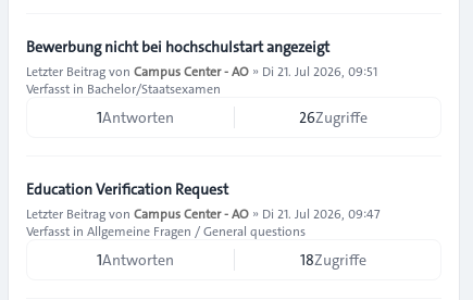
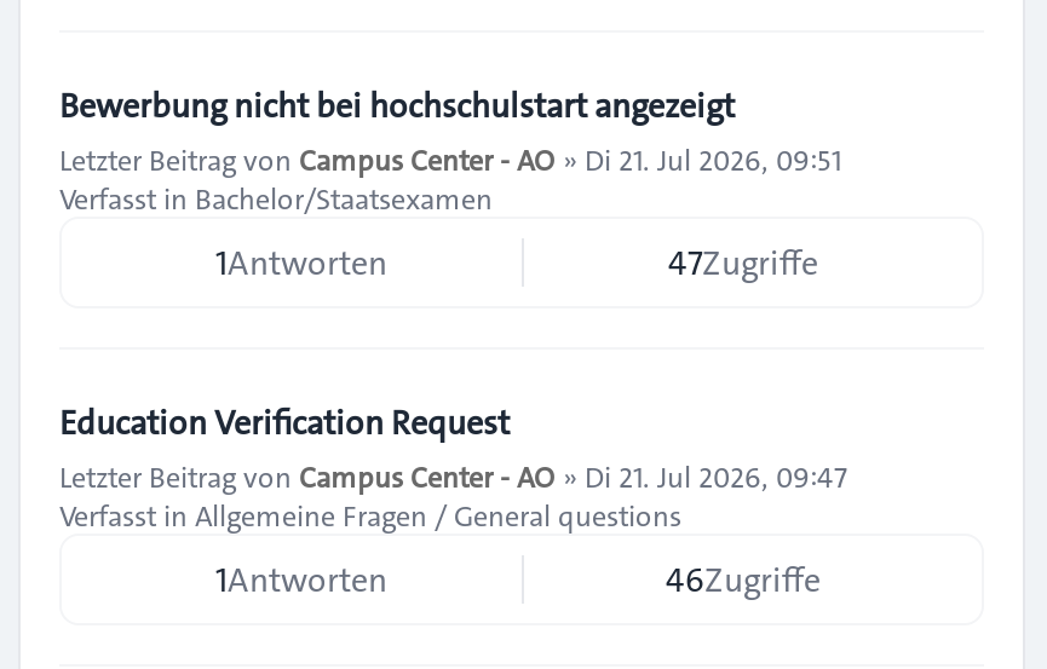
[299,107,368,128] 26Zugriffe -> [668,238,818,287] 47Zugriffe
[300,249,366,271] 18Zugriffe -> [666,555,821,604] 46Zugriffe

